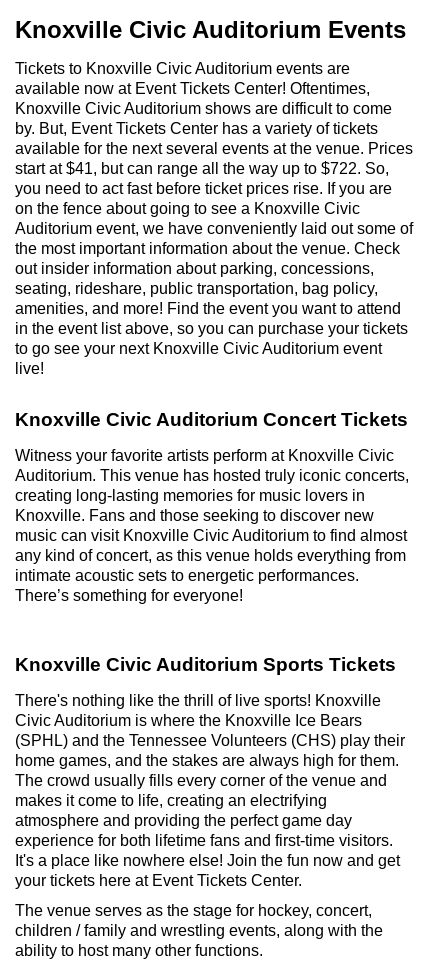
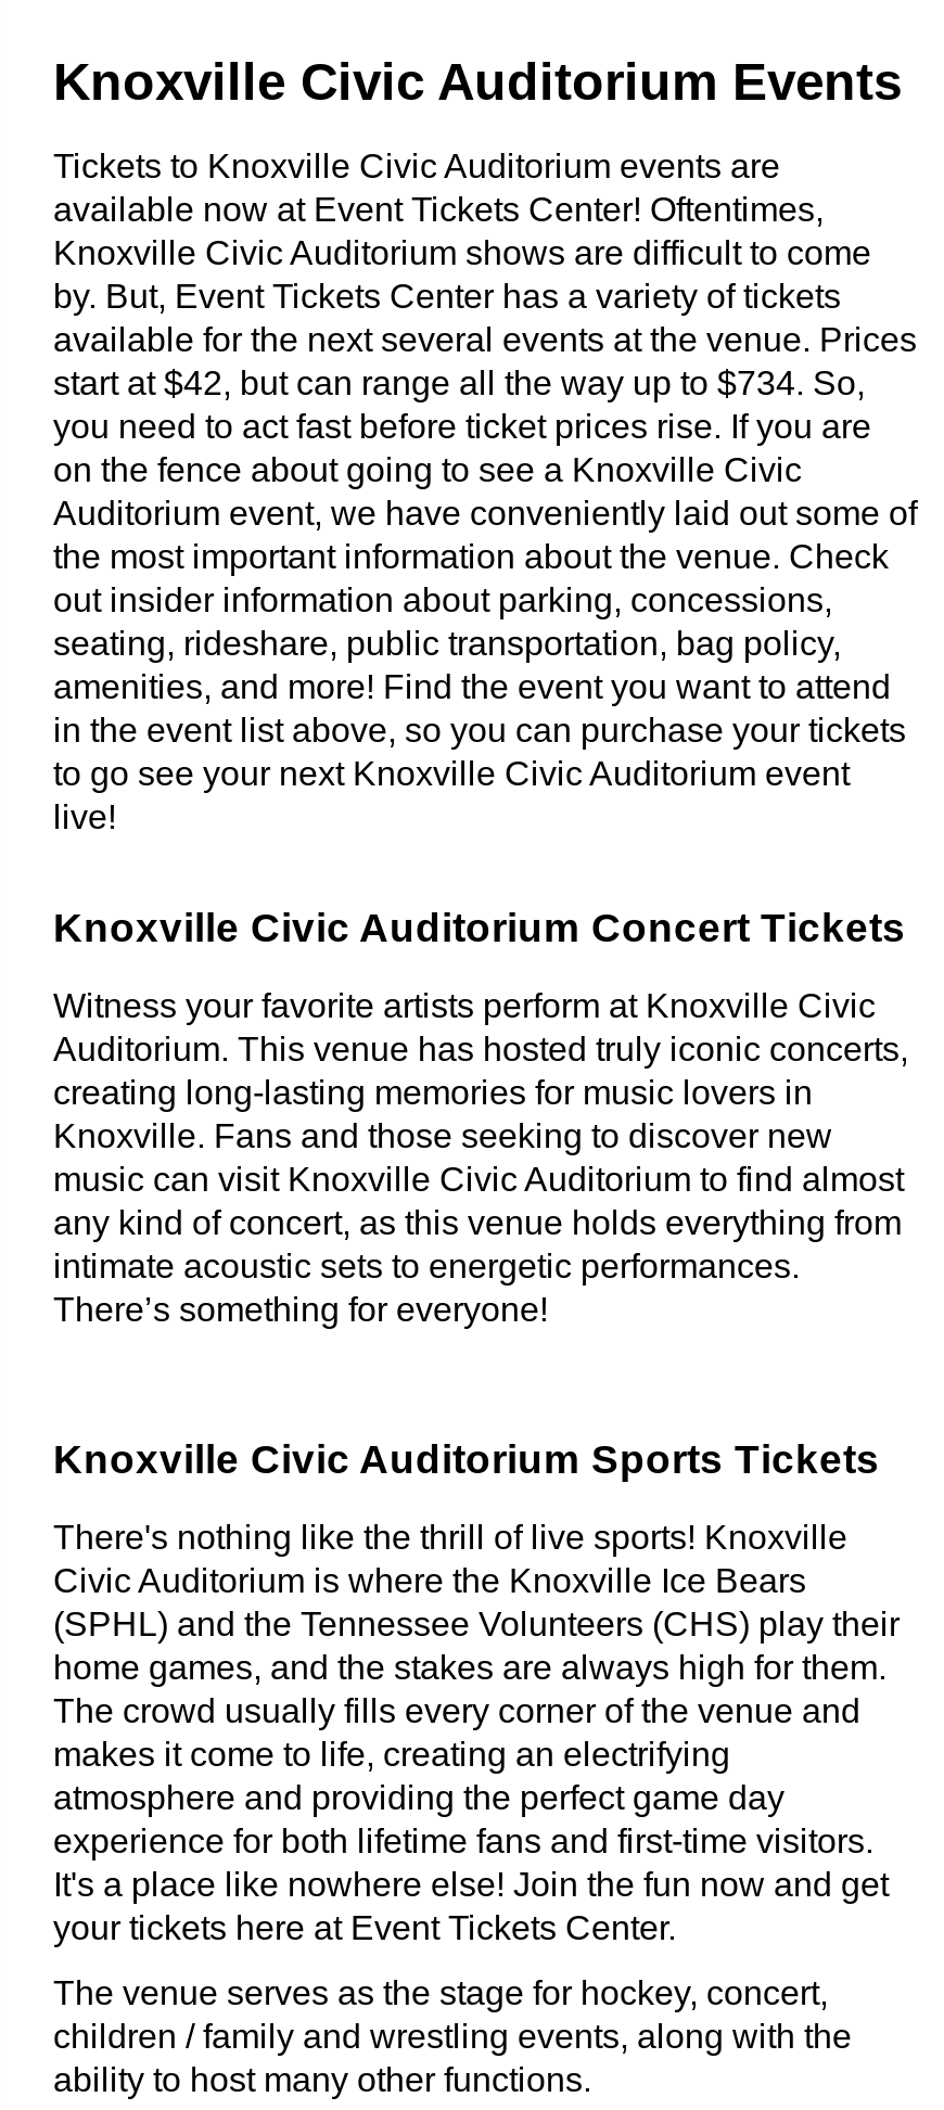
[15,160,389,177] start at $41, but can range all the way up to $722. So, -> [53,365,865,402] start at $42, but can range all the way up to $734. So,

